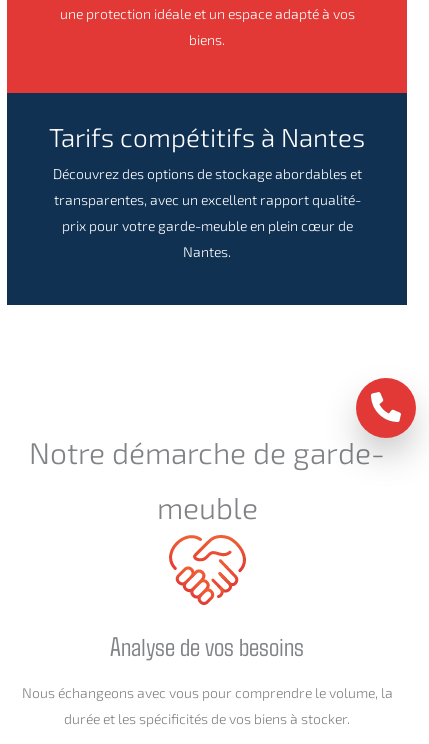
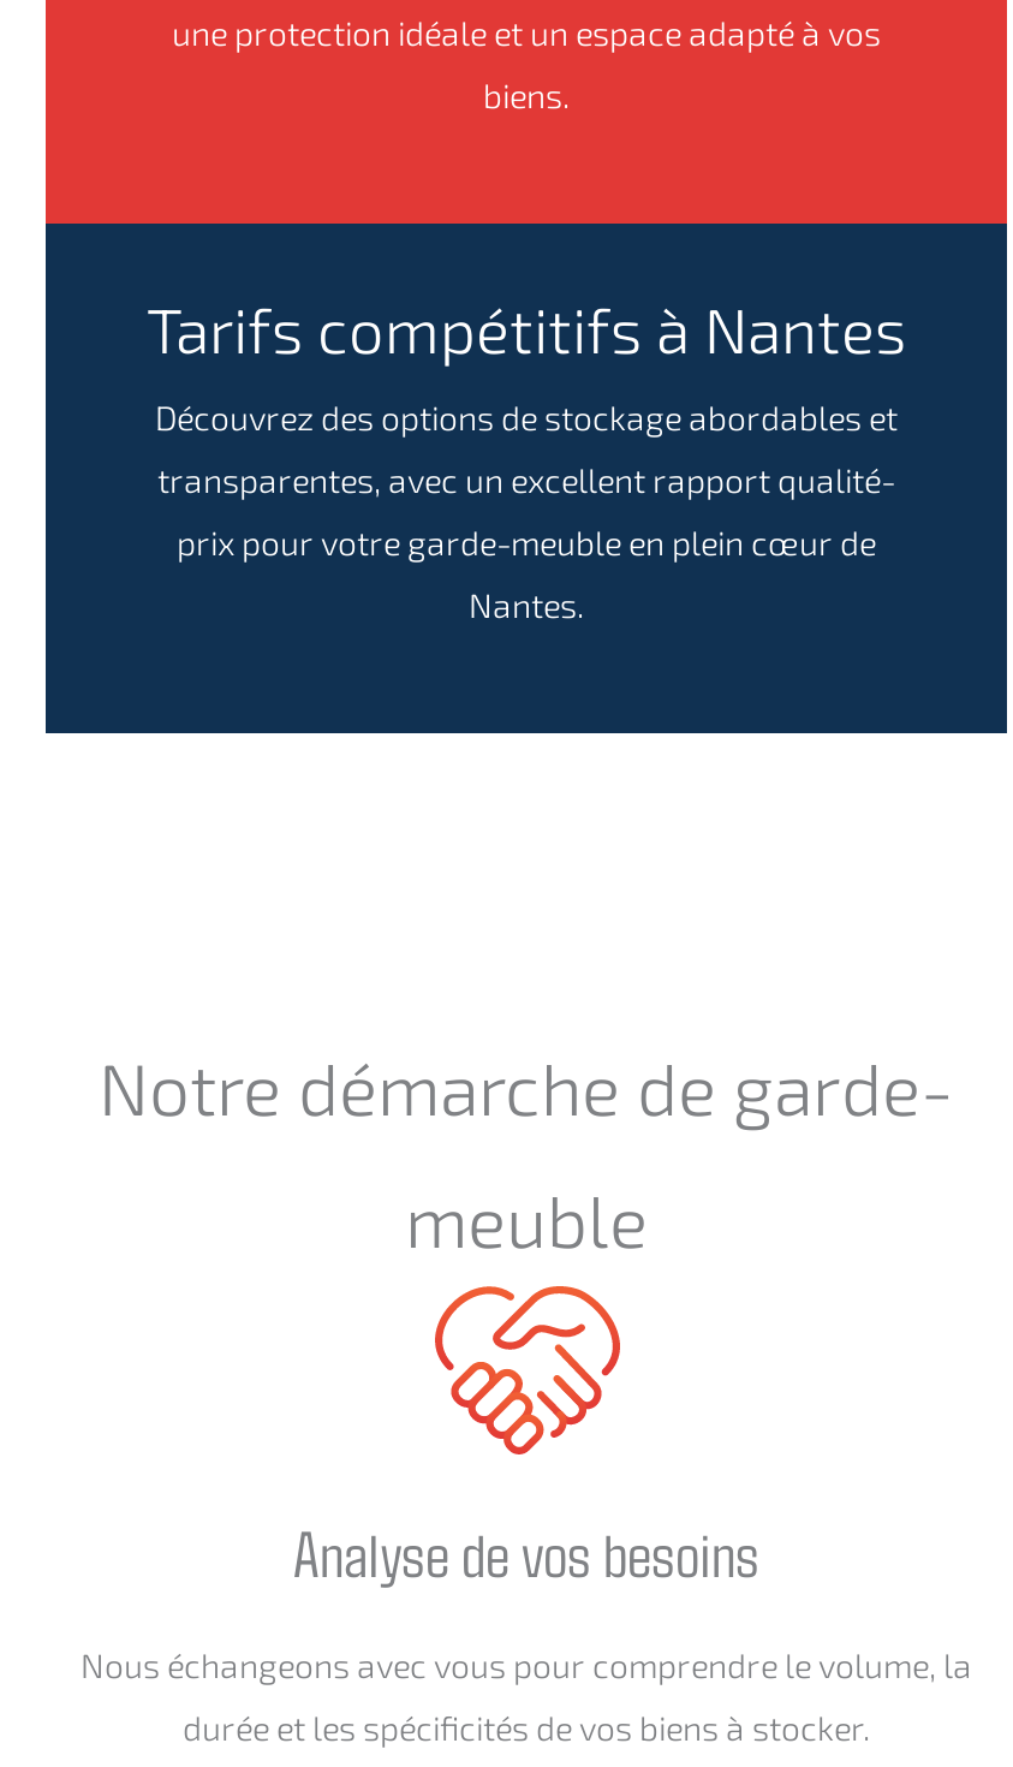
[355,377,417,447] [image] -> none

